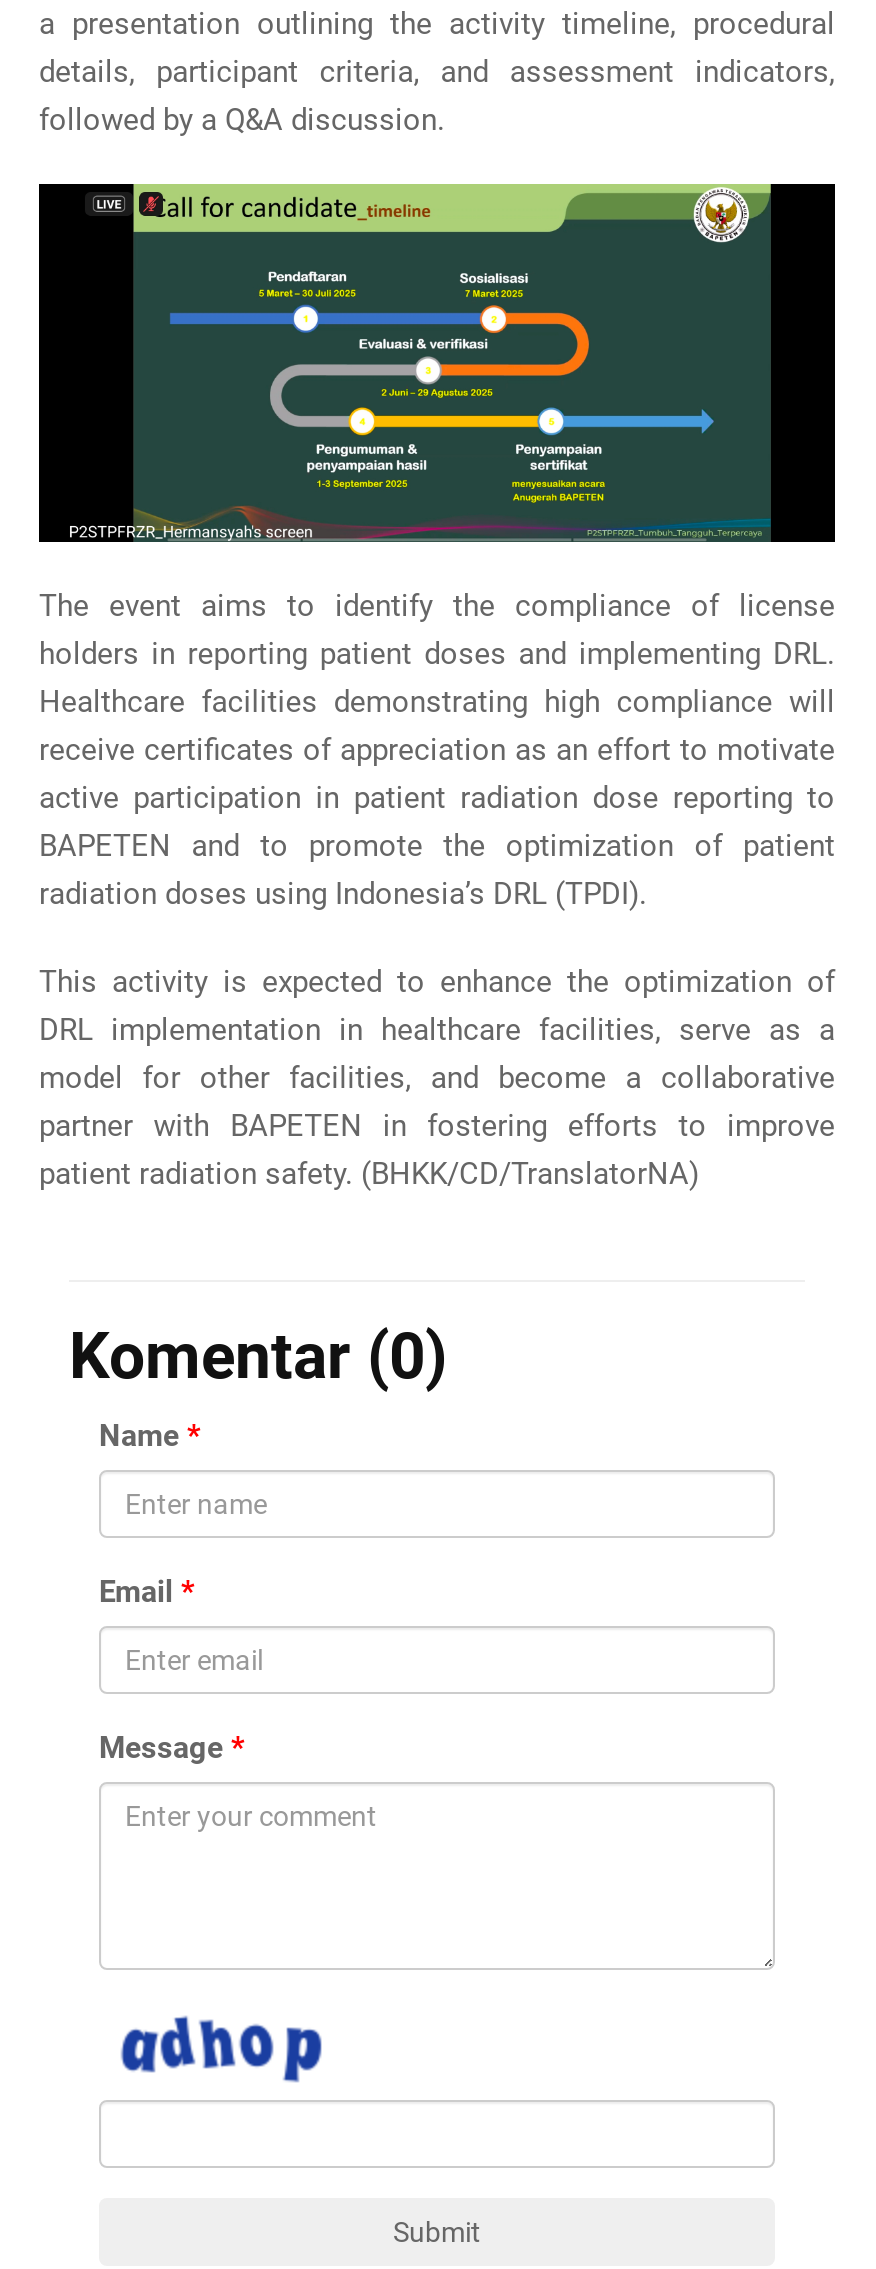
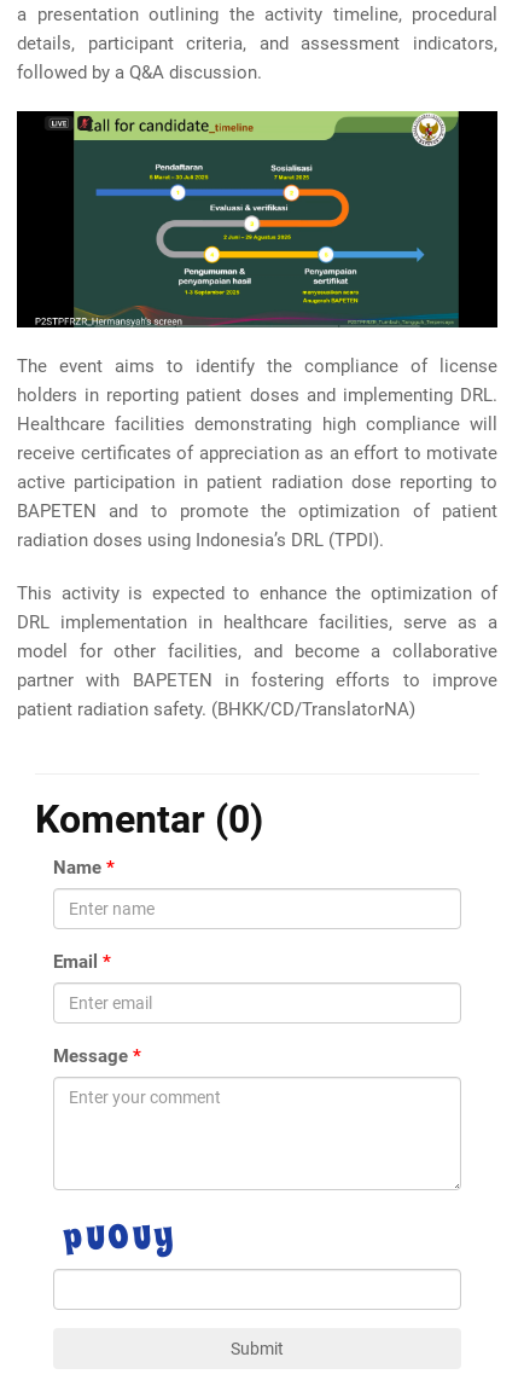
[117,2014,323,2084] [image] -> [63,1219,187,1258] [image]

